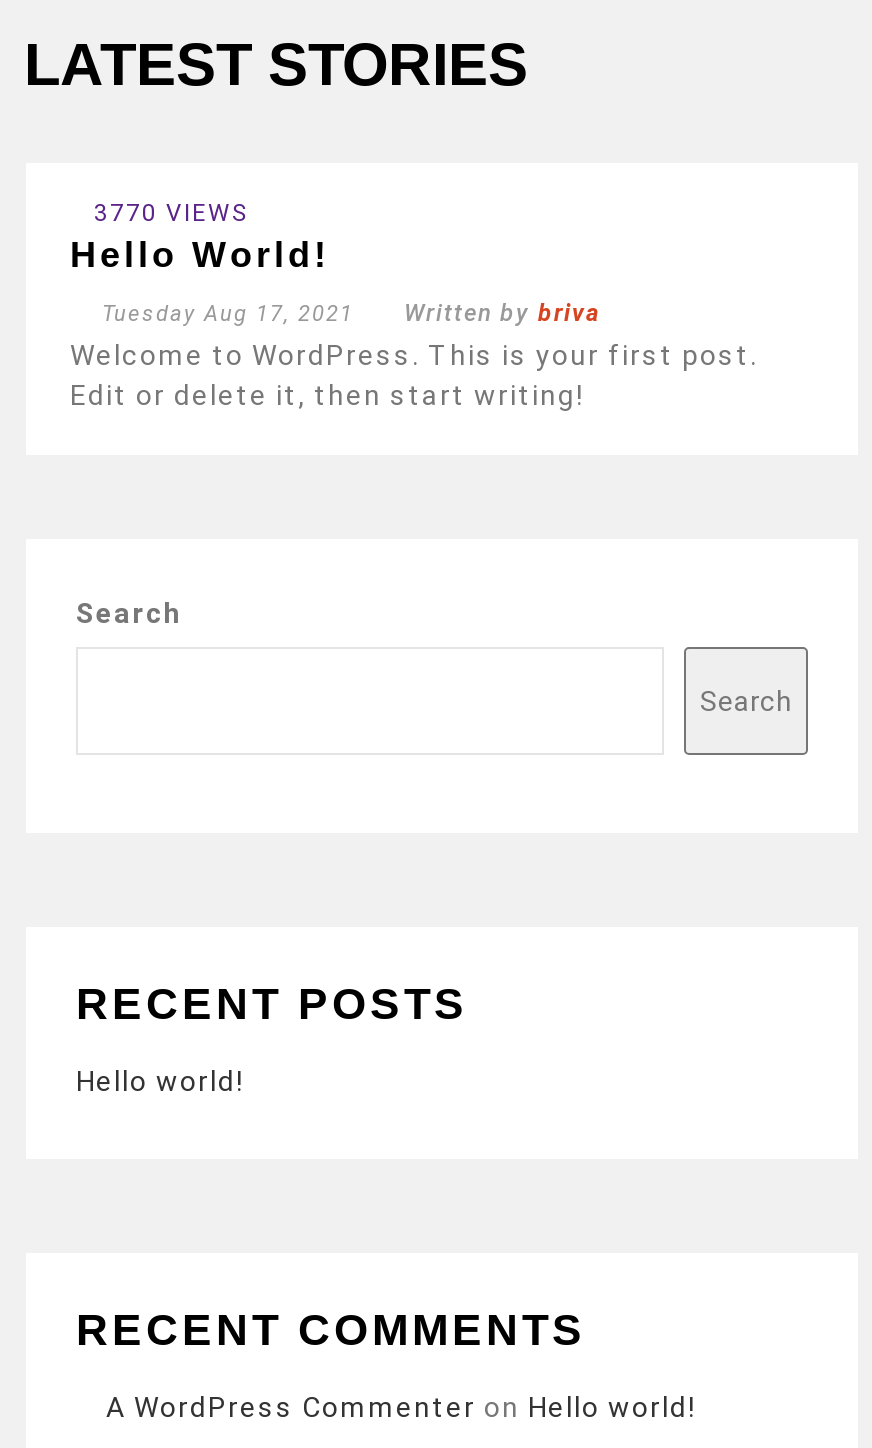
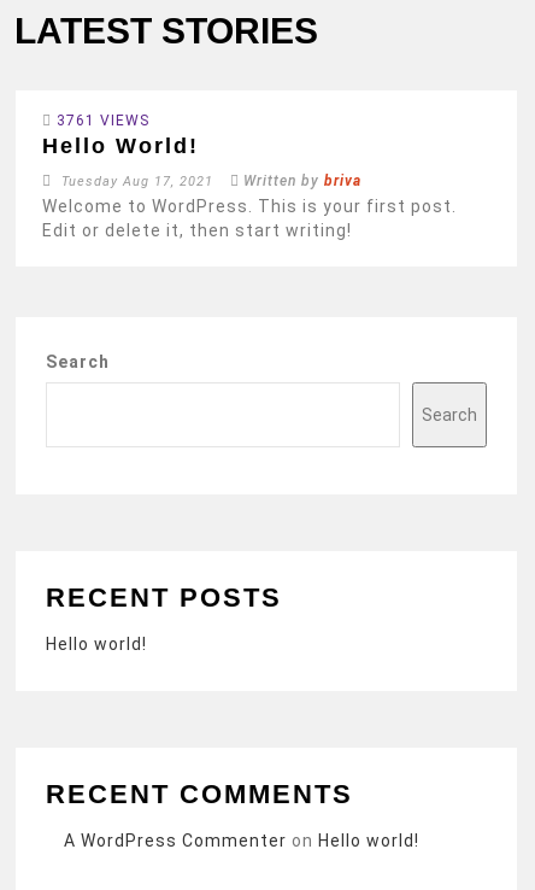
[94,199,248,227] 3770 VIEWS -> [57,112,149,129] 3761 VIEWS

